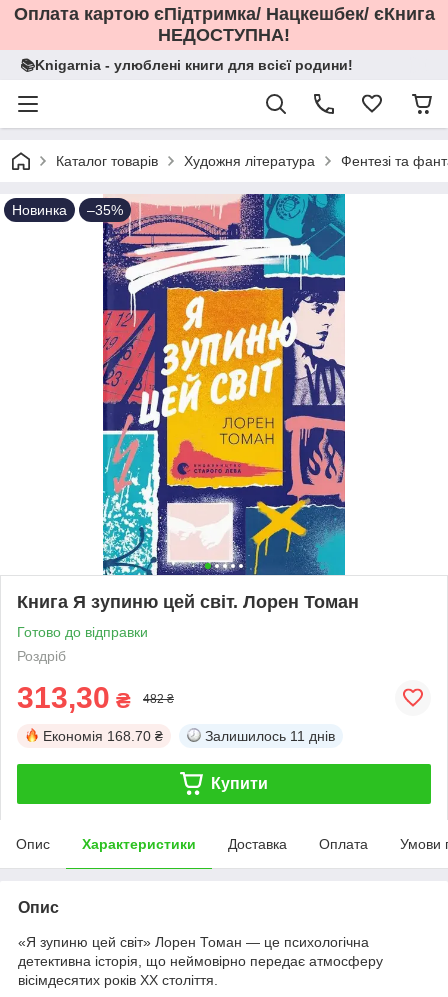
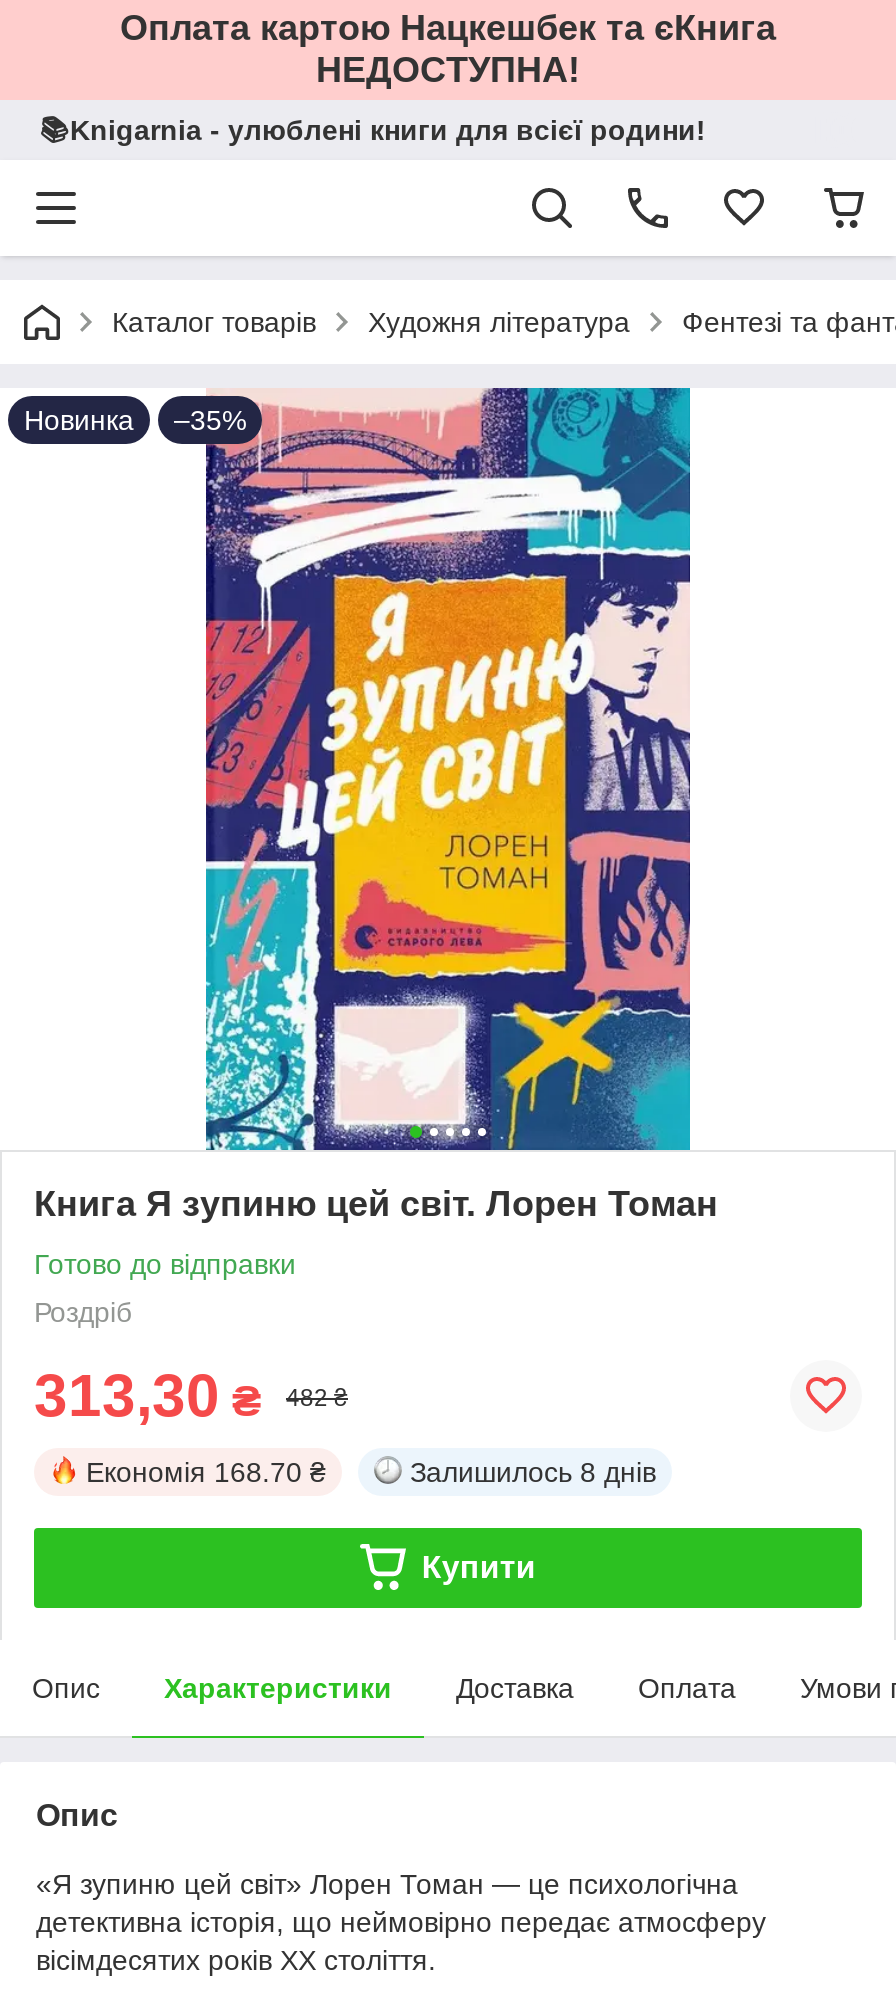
[13,4,434,24] Оплата картою єПідтримка/ Нацкешбек/ єКнига -> [120,8,776,48] Оплата картою Нацкешбек та єКнига
[205,728,335,744] Залишилось 11 днів -> [410,1456,656,1488] Залишилось 8 днів

